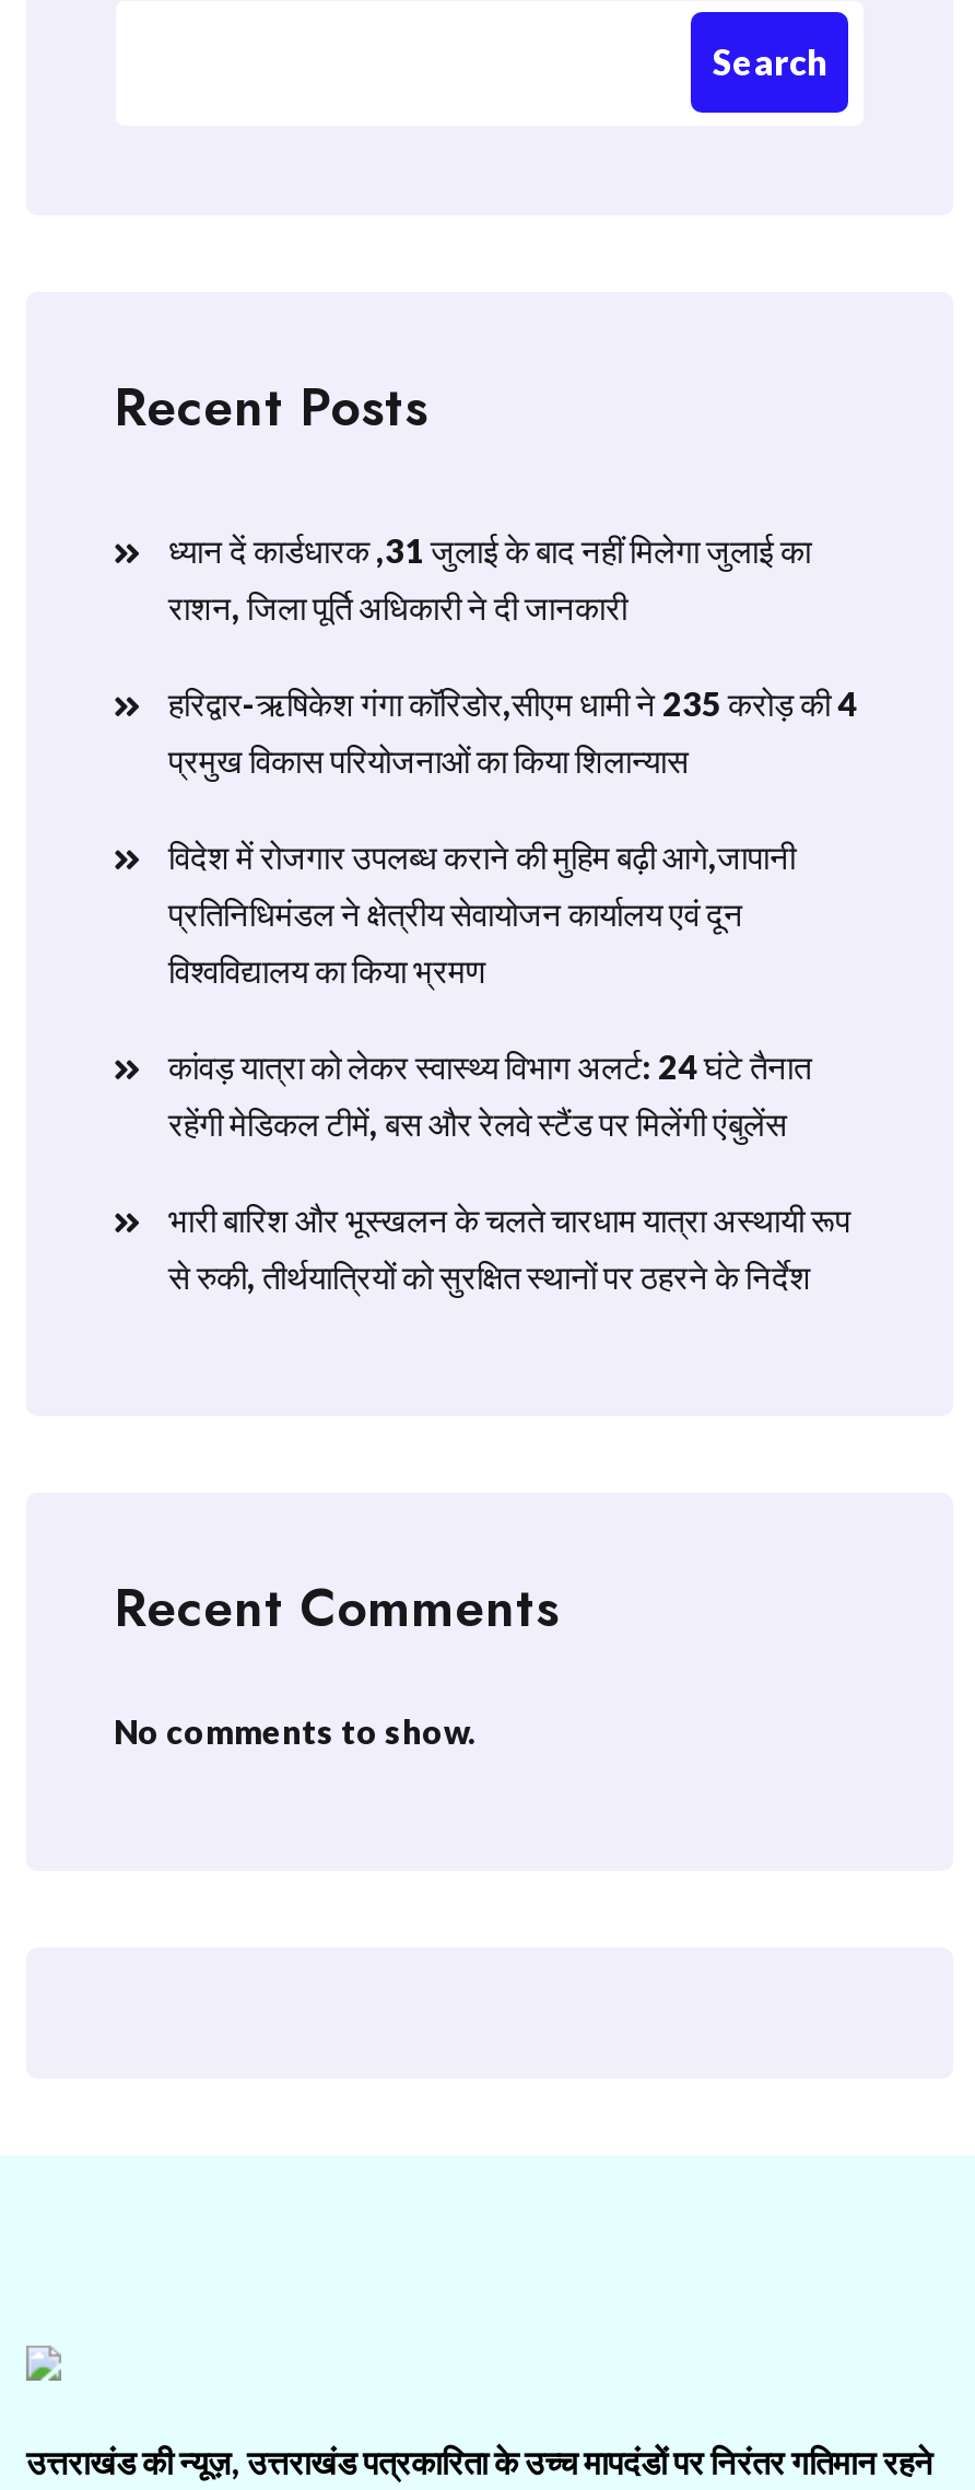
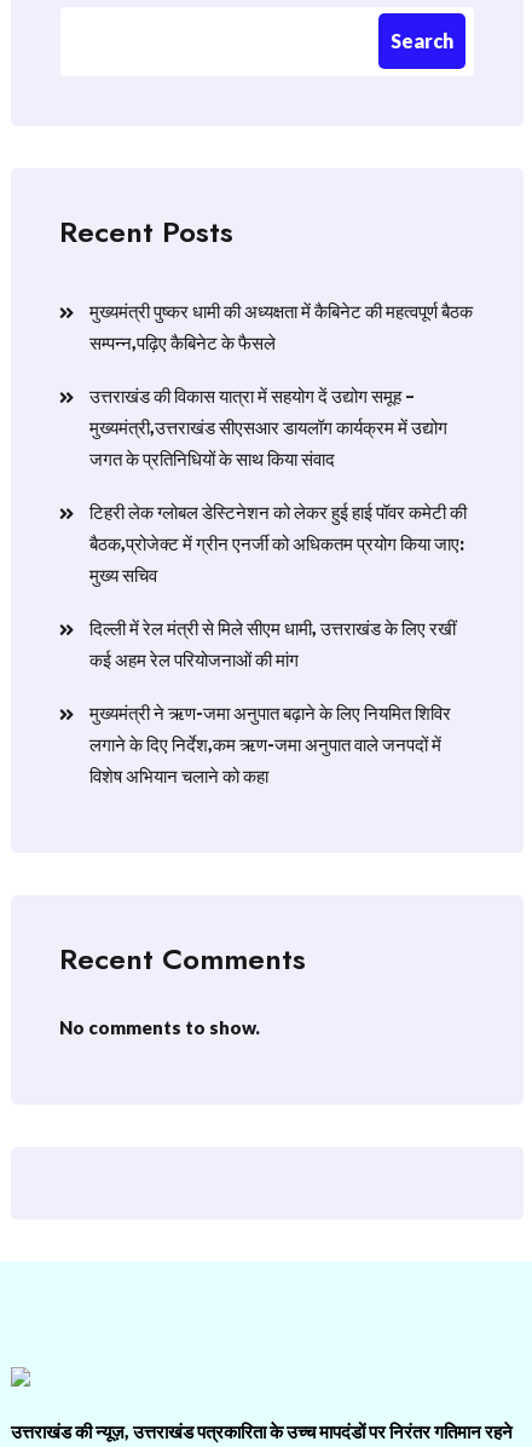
[168,530,811,626] ध्यान दें कार्डधारक ,31 जुलाई के बाद नहीं मिलेगा जुलाई का | राशन, जिला पूर्ति अधिकारी ने दी जानकारी -> [89,300,473,353] मुख्यमंत्री पुष्कर धामी की अध्यक्षता में कैबिनेट की महत्वपूर्ण बैठक | सम्पन्न,पढ़िए कैबिनेट के फैसले
[168,683,857,779] हरिद्वार-ऋषिकेश गंगा कॉरिडोर,सीएम धामी ने 235 करोड़ की 4 | प्रमुख विकास परियोजनाओं का किया शिलान्यास -> [89,384,447,469] उत्तराखंड की विकास यात्रा में सहयोग दें उद्योग समूह – | मुख्यमंत्री,उत्तराखंड सीएसआर डायलॉग कार्यक्रम में उद्योग | जगत के प्रतिनिधियों के साथ किया संवाद
[168,836,796,989] विदेश में रोजगार उपलब्ध कराने की मुहिम बढ़ी आगे,जापानी | प्रतिनिधिमंडल ने क्षेत्रीय सेवायोजन कार्यालय एवं दून | विश्वविद्यालय का किया भ्रमण -> [89,501,467,585] टिहरी लेक ग्लोबल डेस्टिनेशन को लेकर हुई हाई पॉवर कमेटी की | बैठक,प्रोजेक्ट में ग्रीन एनर्जी को अधिकतम प्रयोग किया जाए: | मुख्य सचिव
[168,1046,811,1142] कांवड़ यात्रा को लेकर स्वास्थ्य विभाग अलर्ट: 24 घंटे तैनात | रहेंगी मेडिकल टीमें, बस और रेलवे स्टैंड पर मिलेंगी एंबुलेंस -> [89,617,456,670] दिल्ली में रेल मंत्री से मिले सीएम धामी, उत्तराखंड के लिए रखीं | कई अहम रेल परियोजनाओं की मांग
[168,1199,850,1295] भारी बारिश और भूस्खलन के चलते चारधाम यात्रा अस्थायी रूप | से रुकी, तीर्थयात्रियों को सुरक्षित स्थानों पर ठहरने के निर्देश -> [89,701,451,786] मुख्यमंत्री ने ऋण-जमा अनुपात बढ़ाने के लिए नियमित शिविर | लगाने के दिए निर्देश,कम ऋण-जमा अनुपात वाले जनपदों में | विशेष अभियान चलाने को कहा

